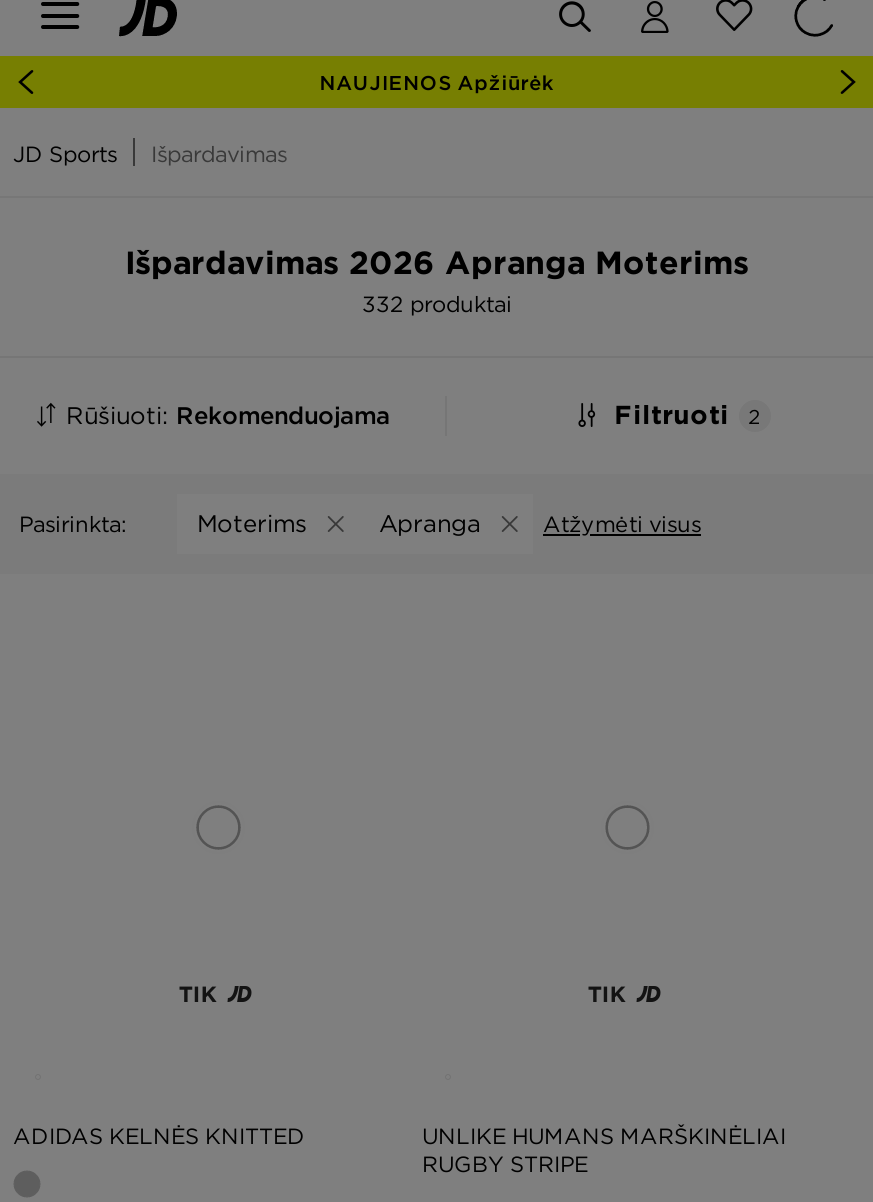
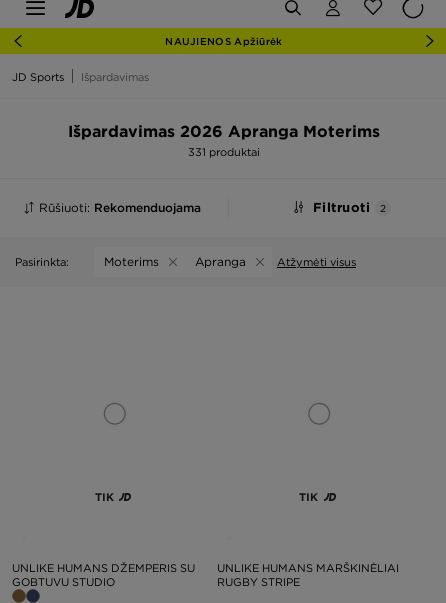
[362,290,512,318] 332 produktai -> [188,145,260,159] 331 produktai
[13,1121,305,1149] ADIDAS KELNĖS KNITTED -> [12,560,195,588] UNLIKE HUMANS DŽEMPERIS SU | GOBTUVU STUDIO

